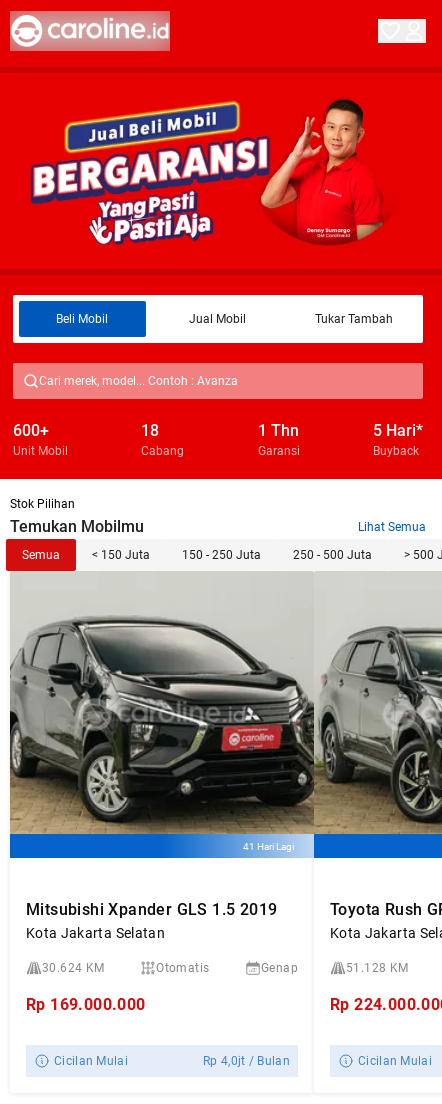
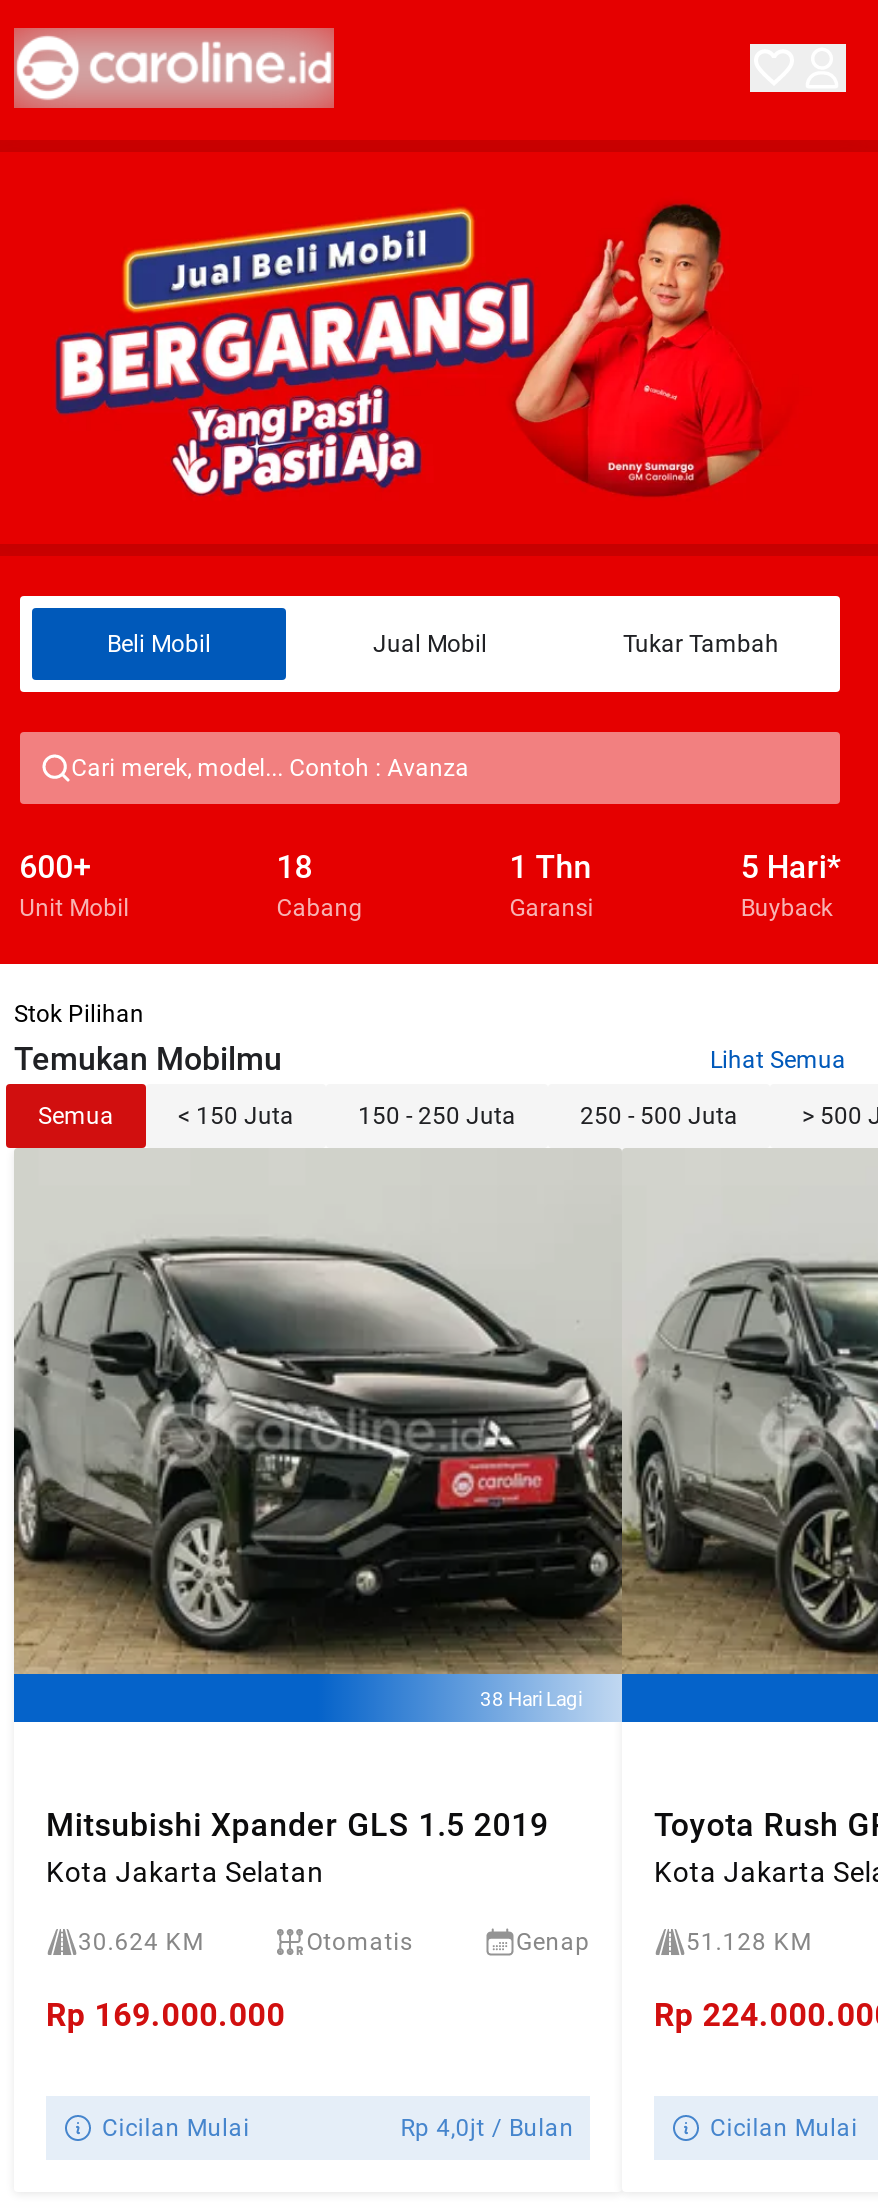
[243,840,294,851] 41 Hari Lagi -> [480,1687,582,1709] 38 Hari Lagi

